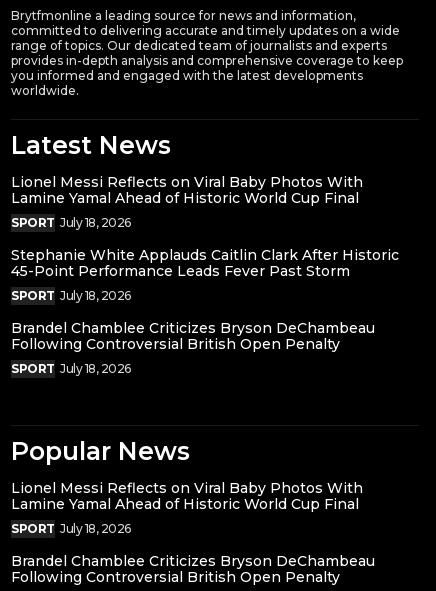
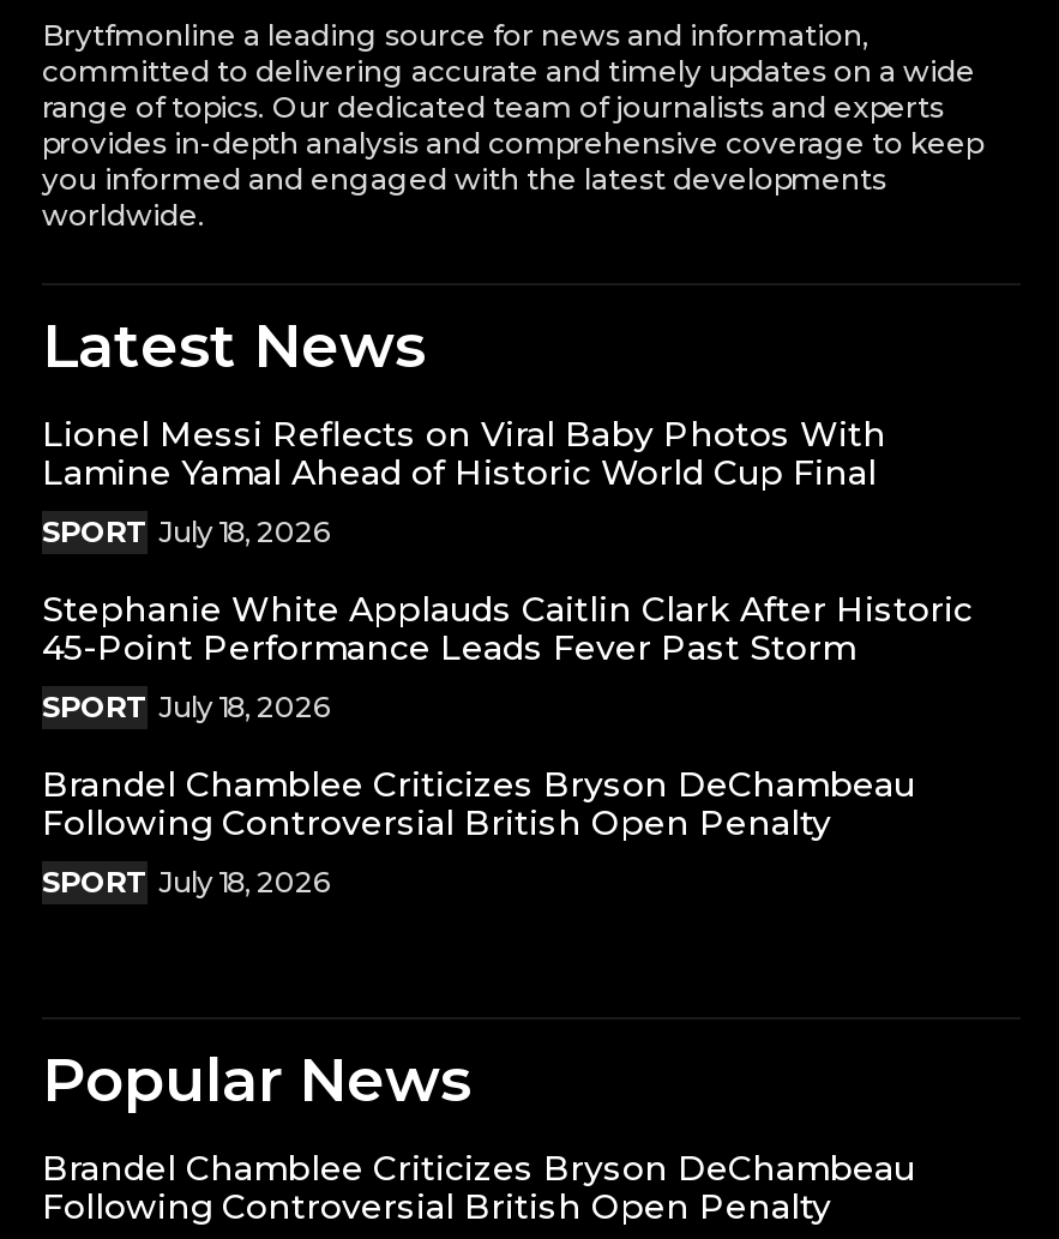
[11,479,363,536] Lionel Messi Reflects on Viral Baby Photos With | Lamine Yamal Ahead of Historic World Cup Final | SPORT July 18, 2026 -> none

